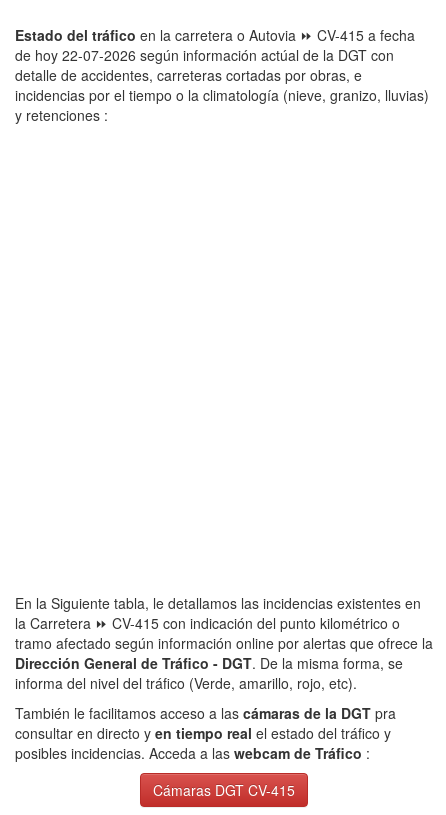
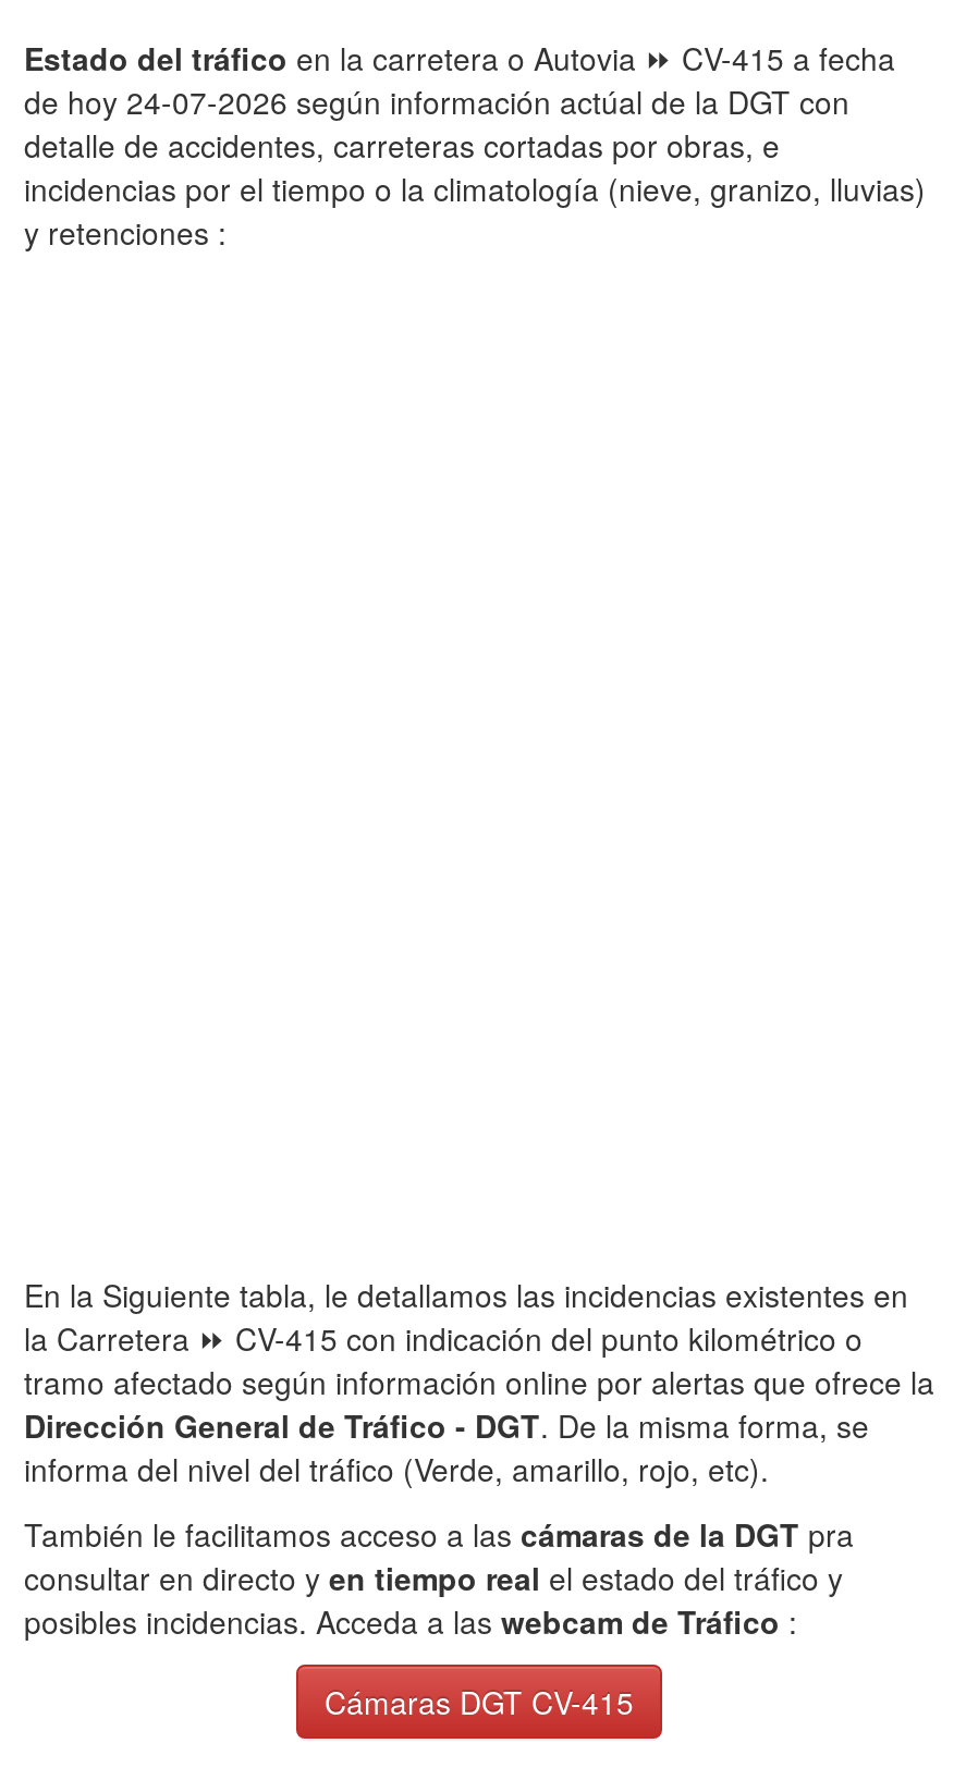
[15,45,394,65] de hoy 22-07-2026 según información actúal de la DGT con -> [24,79,849,123] de hoy 24-07-2026 según información actúal de la DGT con

